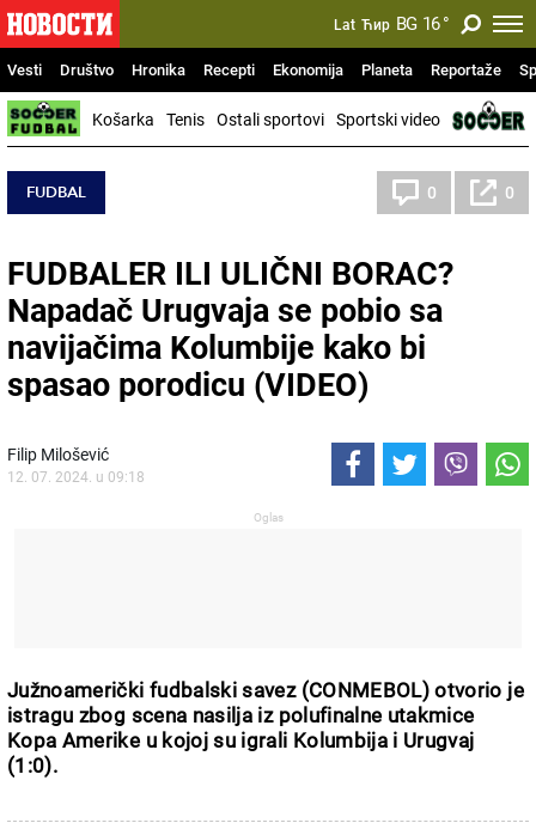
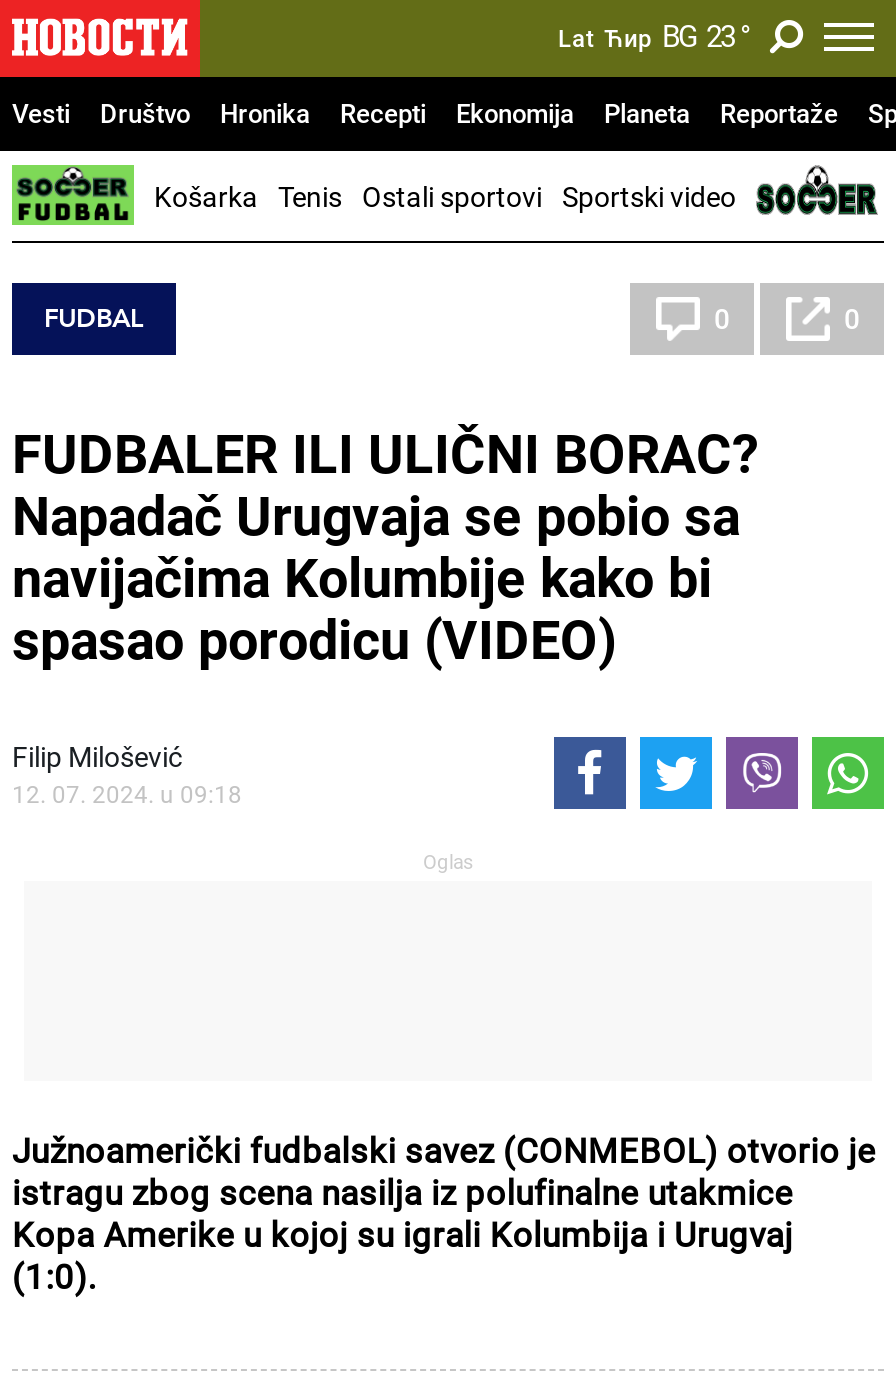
[334,13,449,35] Lat Ћир BG 16 ° -> [558,19,750,55] Lat Ћир BG 23 °

